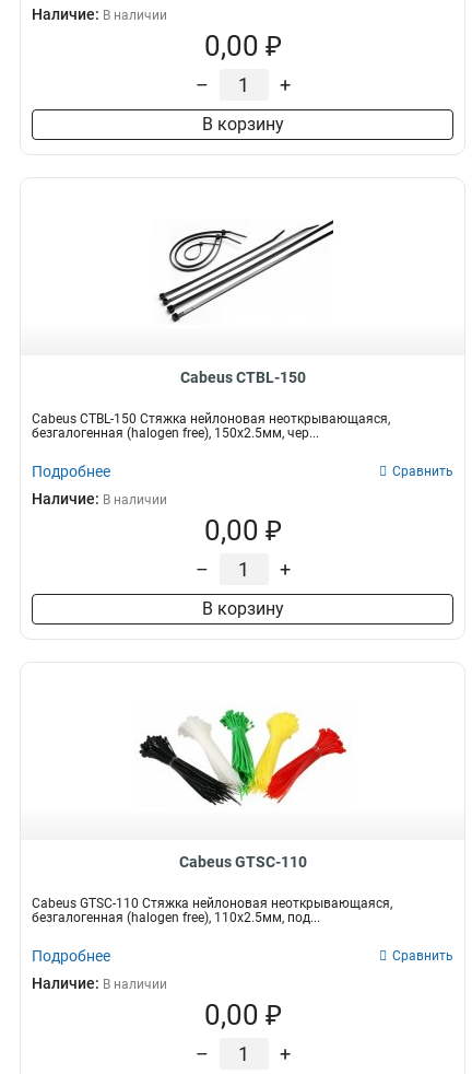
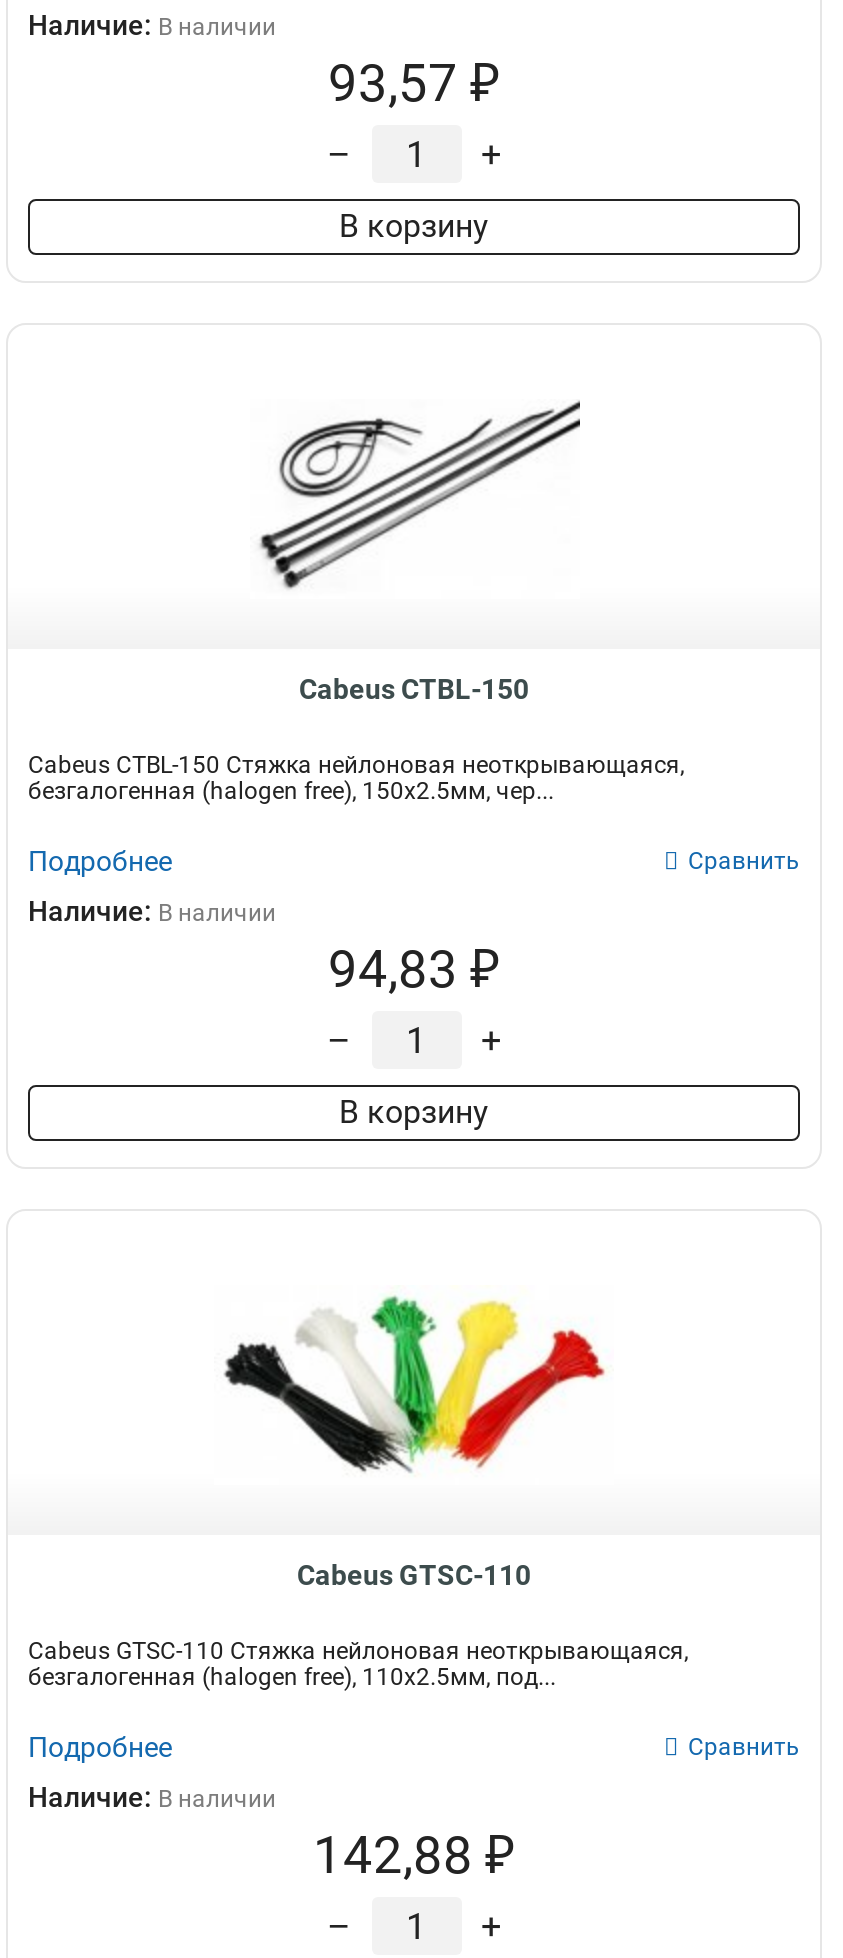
[204,30,281,62] 0,00 ₽ -> [328,53,500,113] 93,57 ₽
[204,514,281,547] 0,00 ₽ -> [328,939,500,999] 94,83 ₽
[204,999,281,1031] 0,00 ₽ -> [313,1825,515,1885] 142,88 ₽

